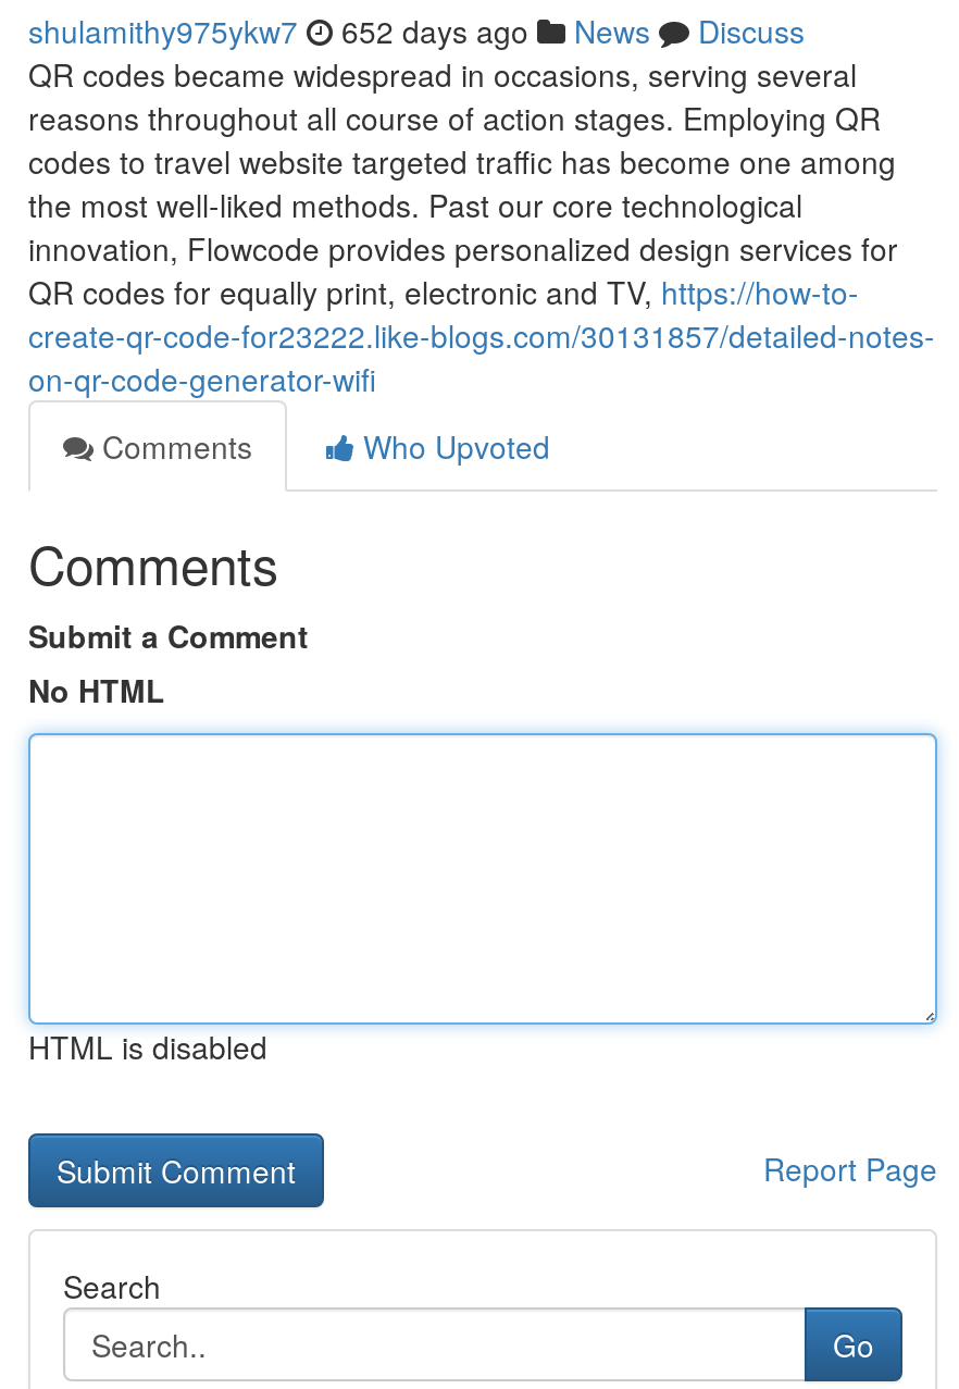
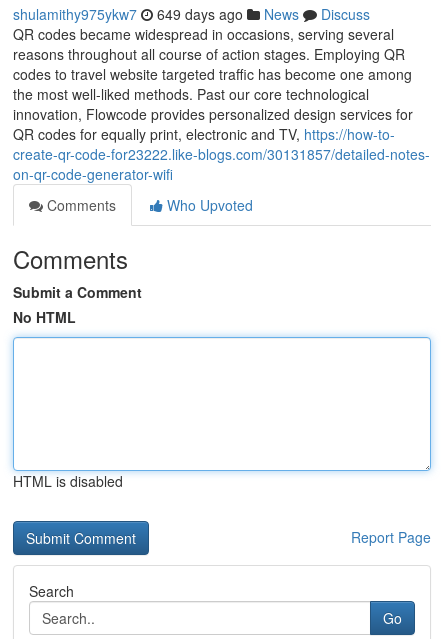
[28,9,805,52] shulamithy975ykw7 652 days ago News Discuss -> [13,4,370,24] shulamithy975ykw7 649 days ago News Discuss

